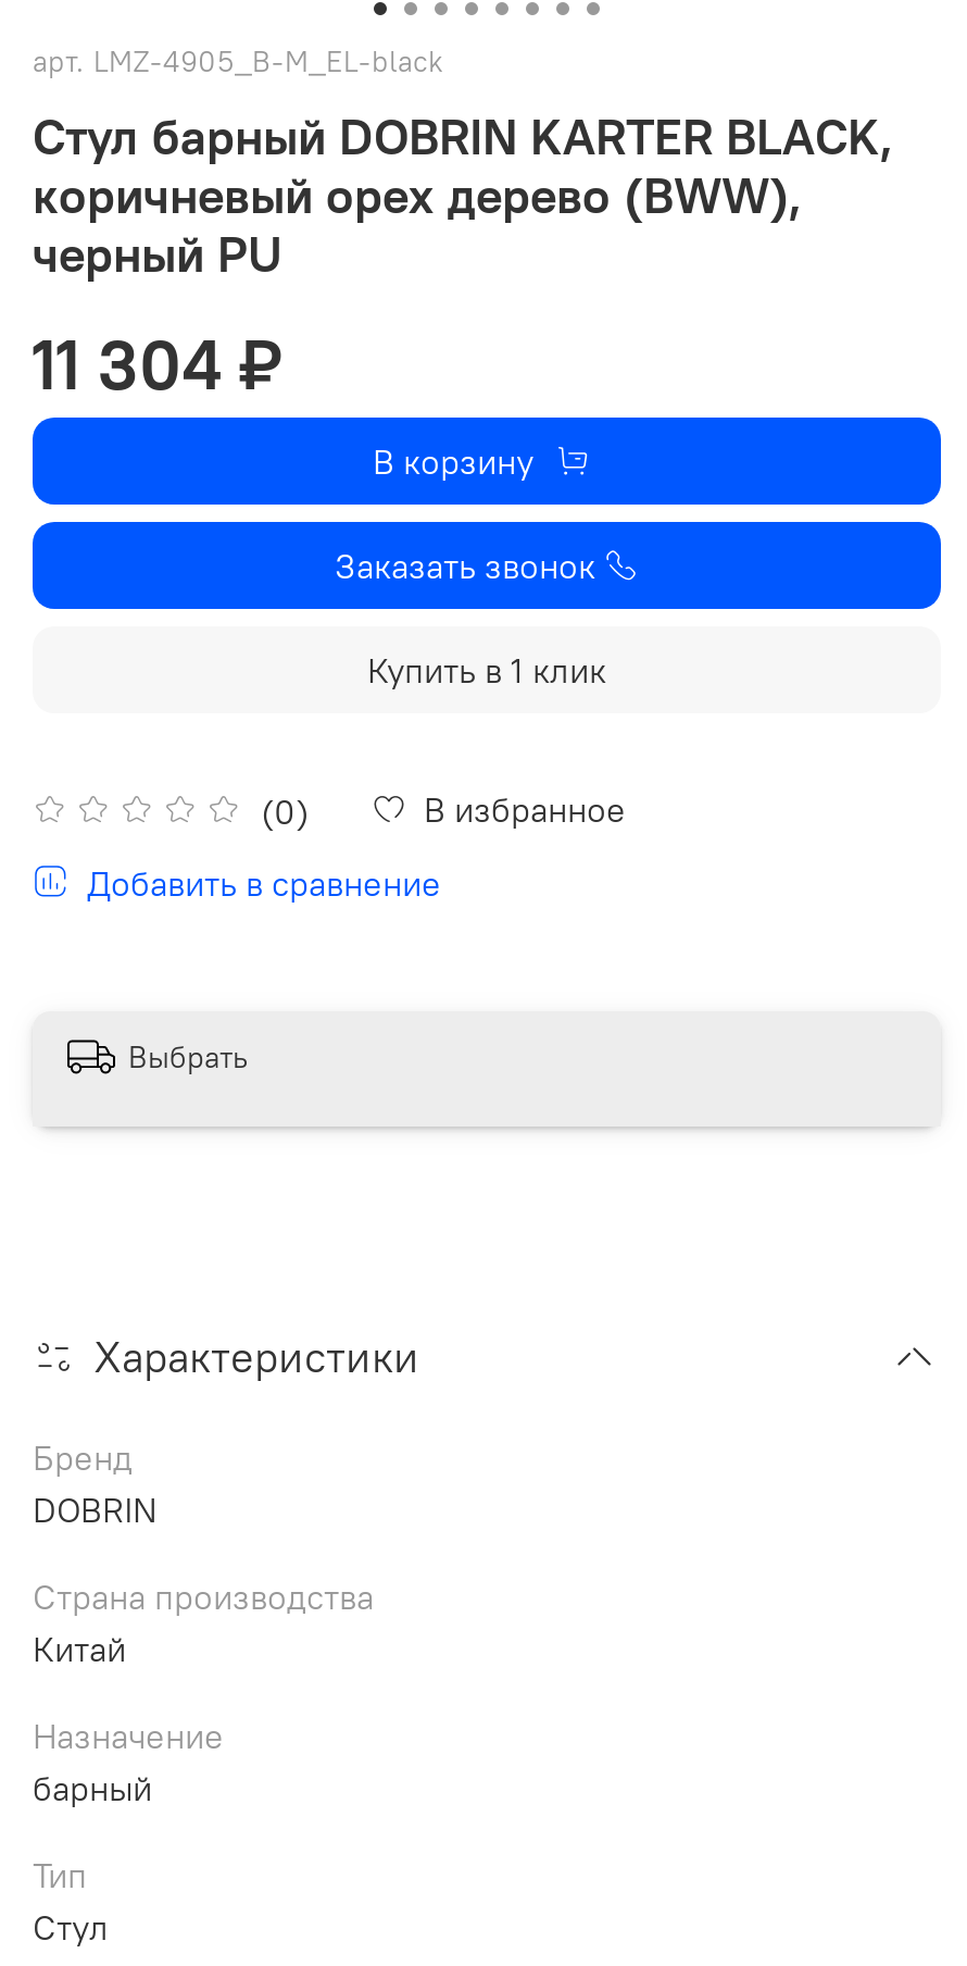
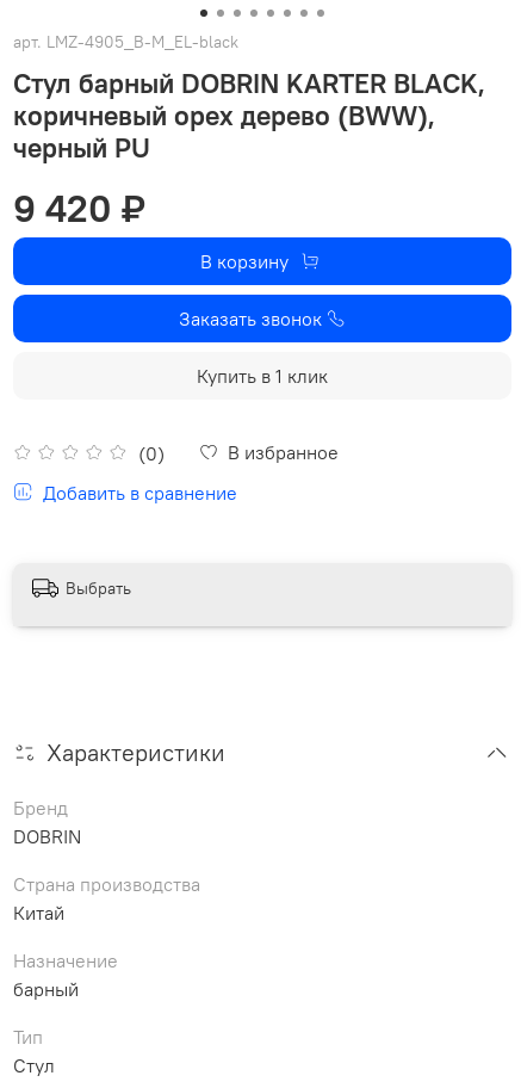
[33,319,282,408] 11 304 ₽ -> [13,183,145,232] 9 420 ₽

